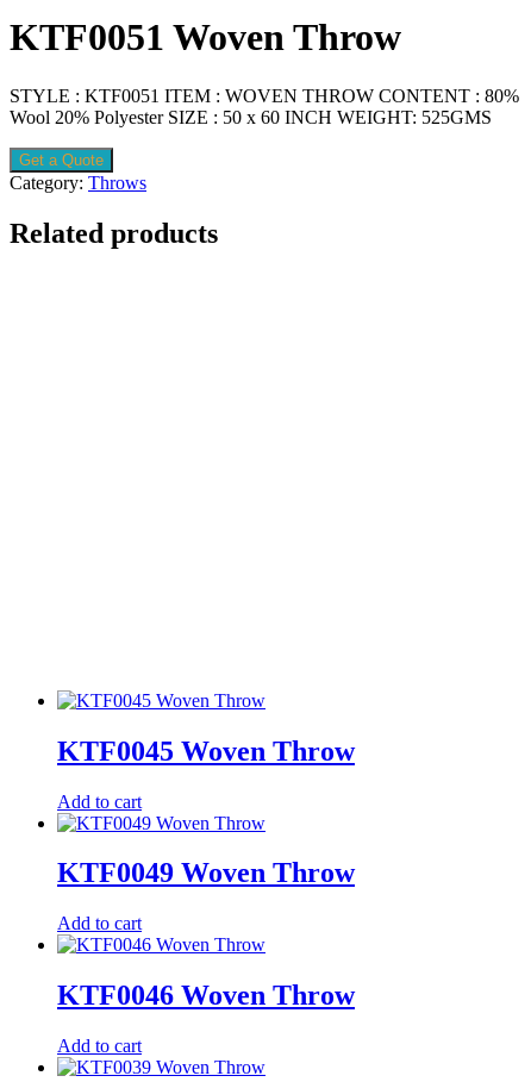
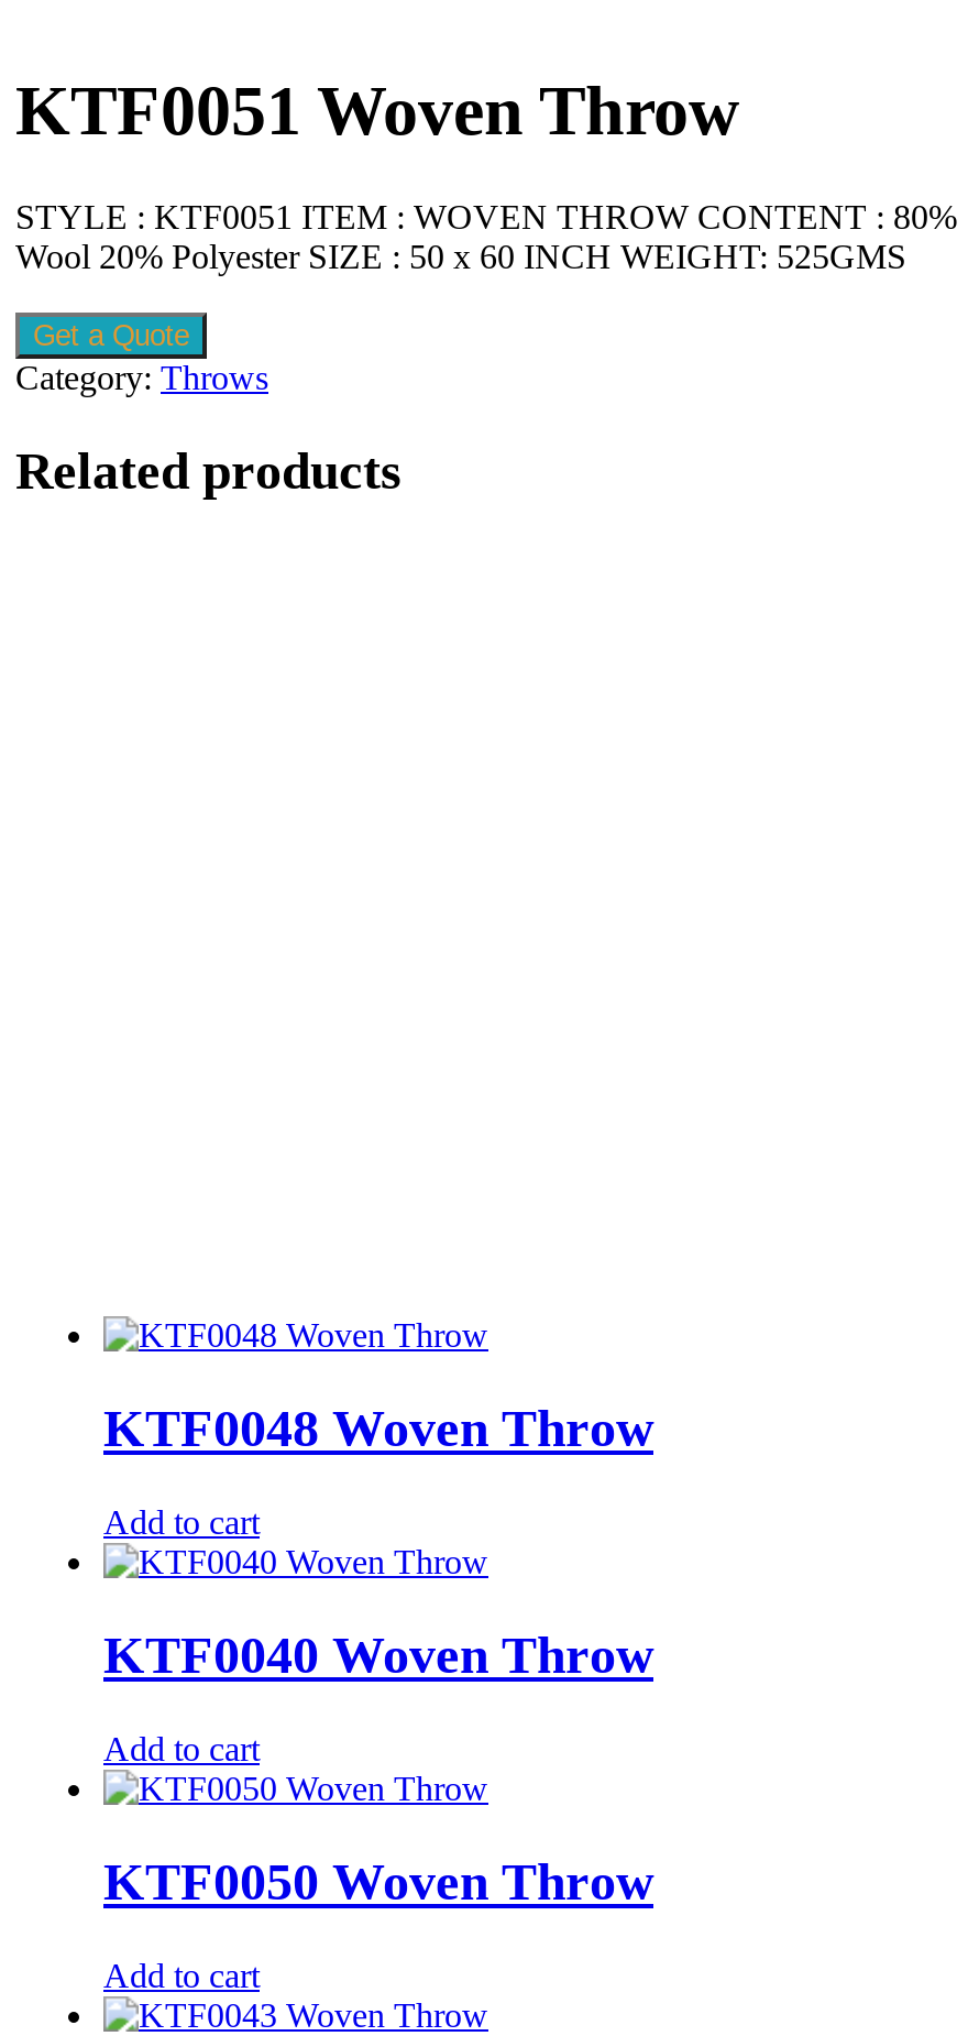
[57,735,355,766] KTF0045 Woven Throw -> [103,1400,653,1457] KTF0048 Woven Throw
[57,858,355,888] KTF0049 Woven Throw -> [103,1626,653,1684] KTF0040 Woven Throw
[57,980,355,1011] KTF0046 Woven Throw -> [103,1853,653,1910] KTF0050 Woven Throw

